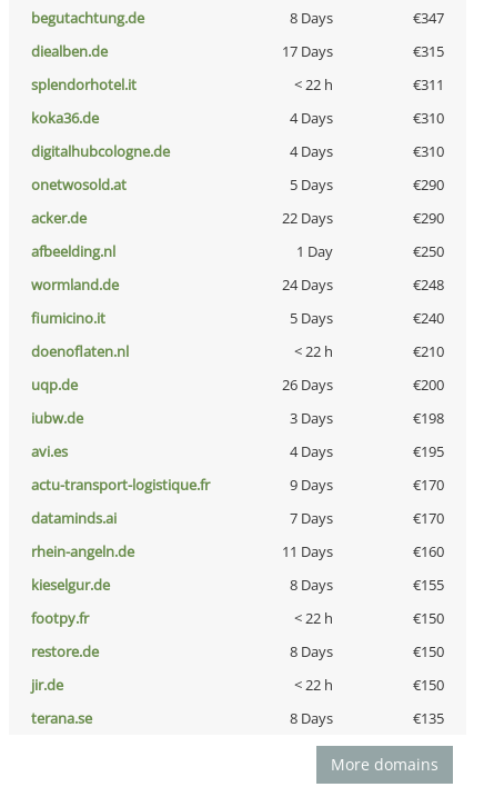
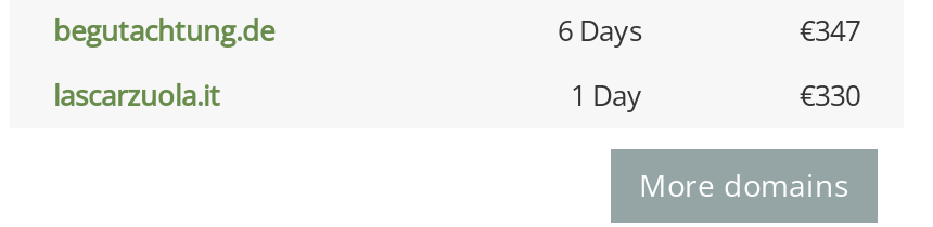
[289,8,332,28] 8 Days -> [558,11,642,50] 6 Days
[31,41,444,261] diealben.de | 17 Days | €315 | splendorhotel.it | < 22 h | €311 | koka36.de | 4 Days | €310 | digitalhubcologne.de | 4 Days | €310 | onetwosold.at | 5 Days | €290 | acker.de | 22 Days | €290 | afbeelding.nl -> [53,76,220,115] lascarzuola.it
[31,241,444,728] €250 | wormland.de | 24 Days | €248 | fiumicino.it | 5 Days | €240 | doenoflaten.nl | < 22 h | €210 | uqp.de | 26 Days | €200 | iubw.de | 3 Days | €198 | avi.es | 4 Days | €195 | actu-transport-logistique.fr | 9 Days | €170 | dataminds.ai | 7 Days | €170 | rhein-angeln.de | 11 Days | €160 | kieselgur.de | 8 Days | €155 | footpy.fr | < 22 h | €150 | restore.de | 8 Days | €150 | jir.de | < 22 h | €150 | terana.se | 8 Days | €135 -> [800,76,860,115] €330

